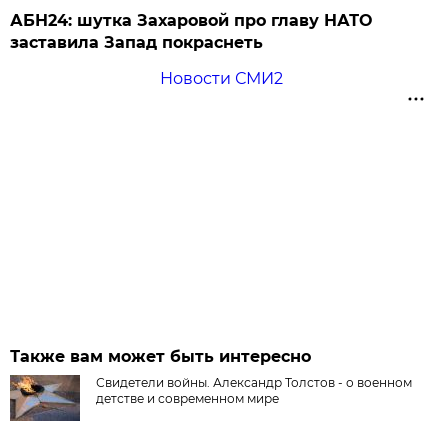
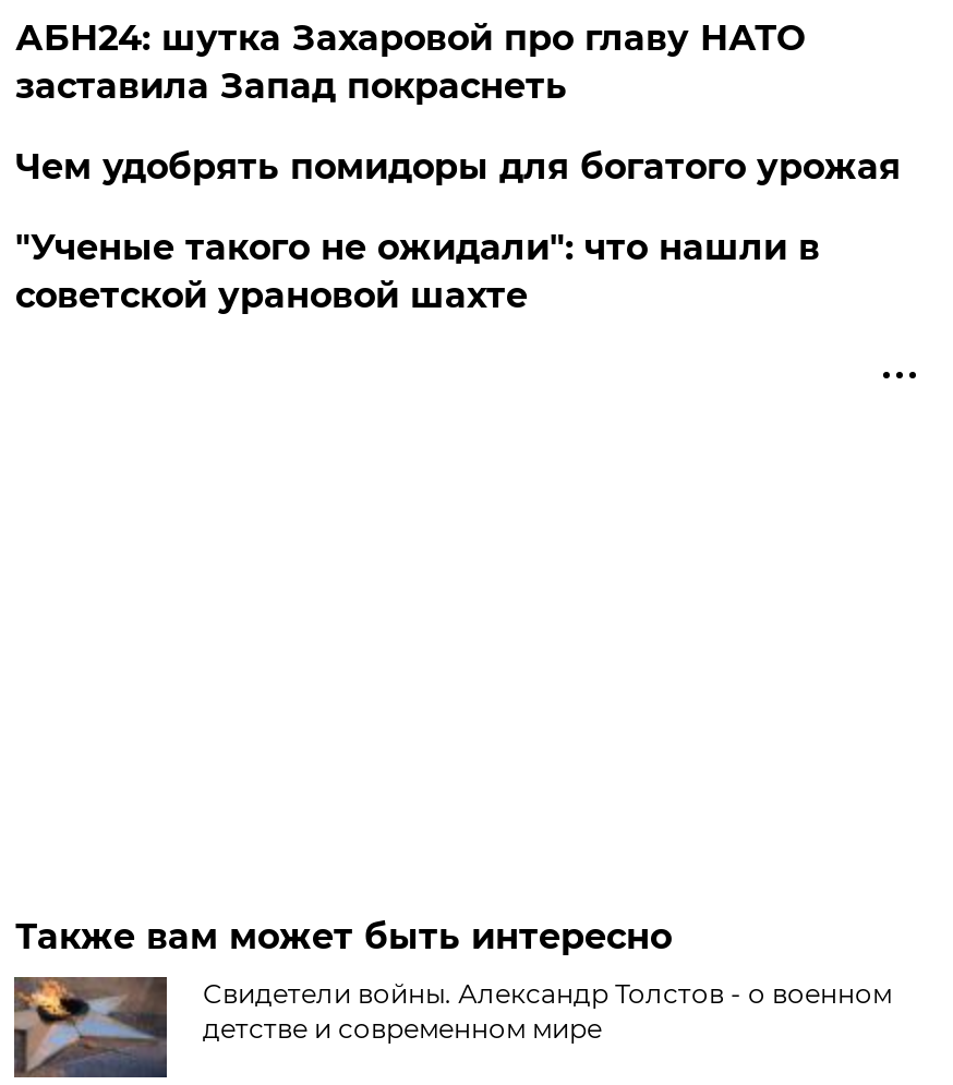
[160,69,283,88] Новости СМИ2 -> [15,146,900,316] Чем удобрять помидоры для богатого урожая | "Ученые такого не ожидали": что нашли в | советской урановой шахте

